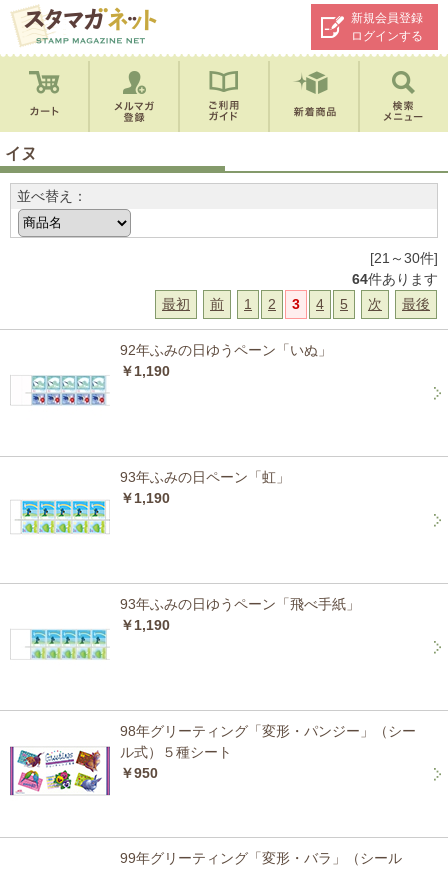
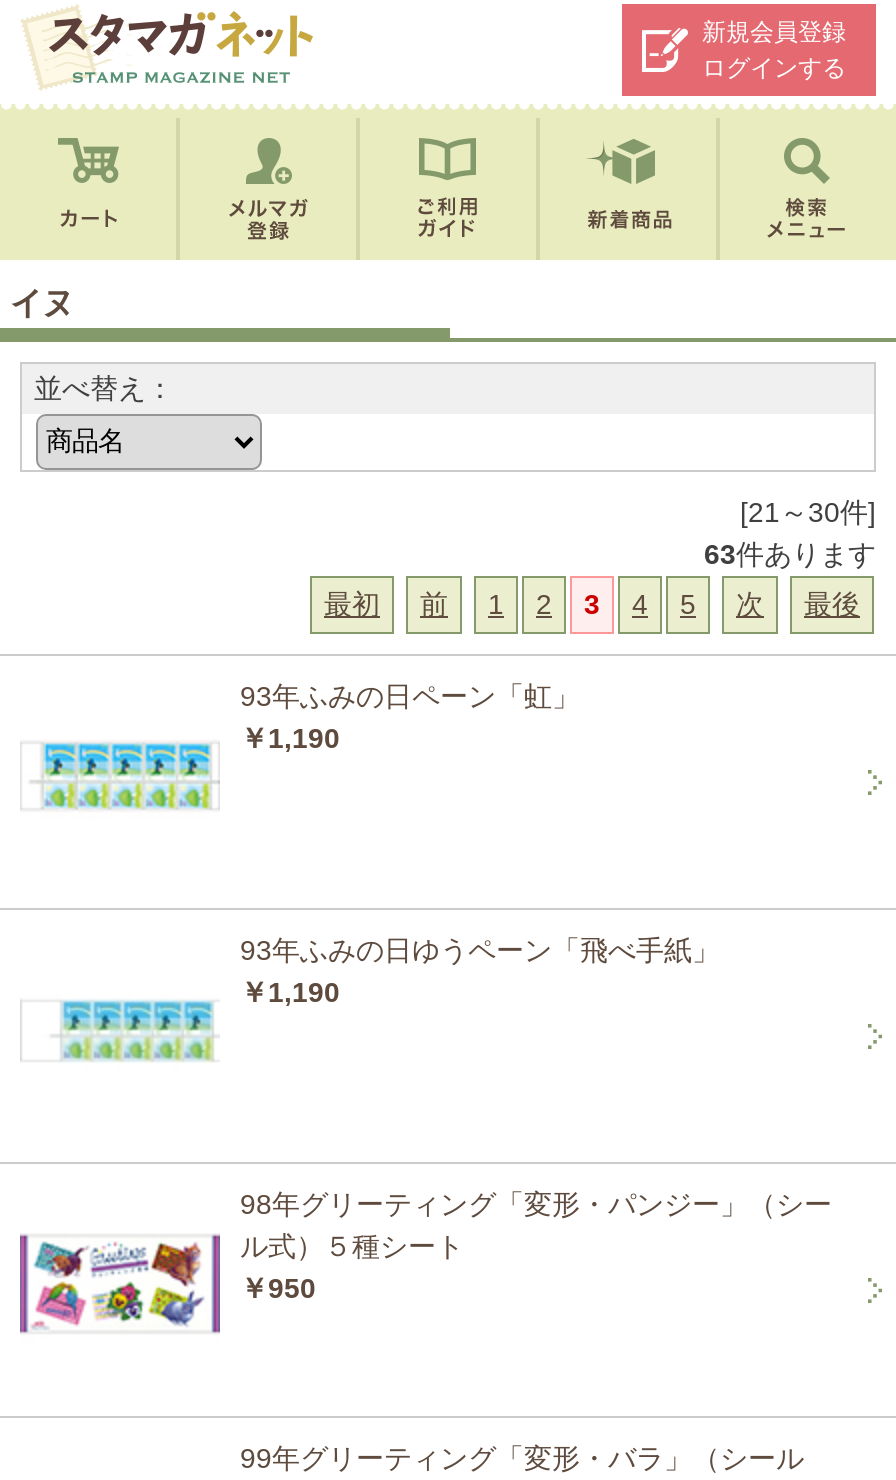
[352,271,438,287] 64件あります -> [704,538,876,570] 63件あります
[30,342,332,406] [image] | 92年ふみの日ゆうペーン「いぬ」 | ￥1,190 -> none

